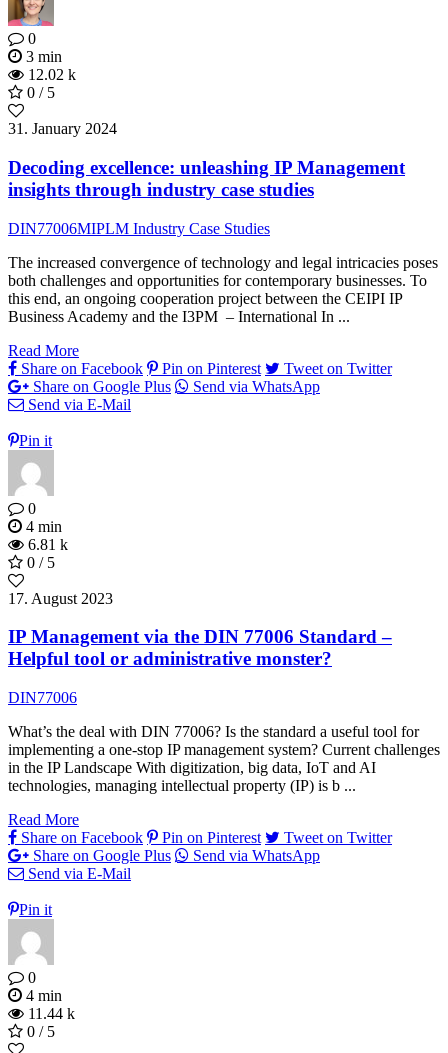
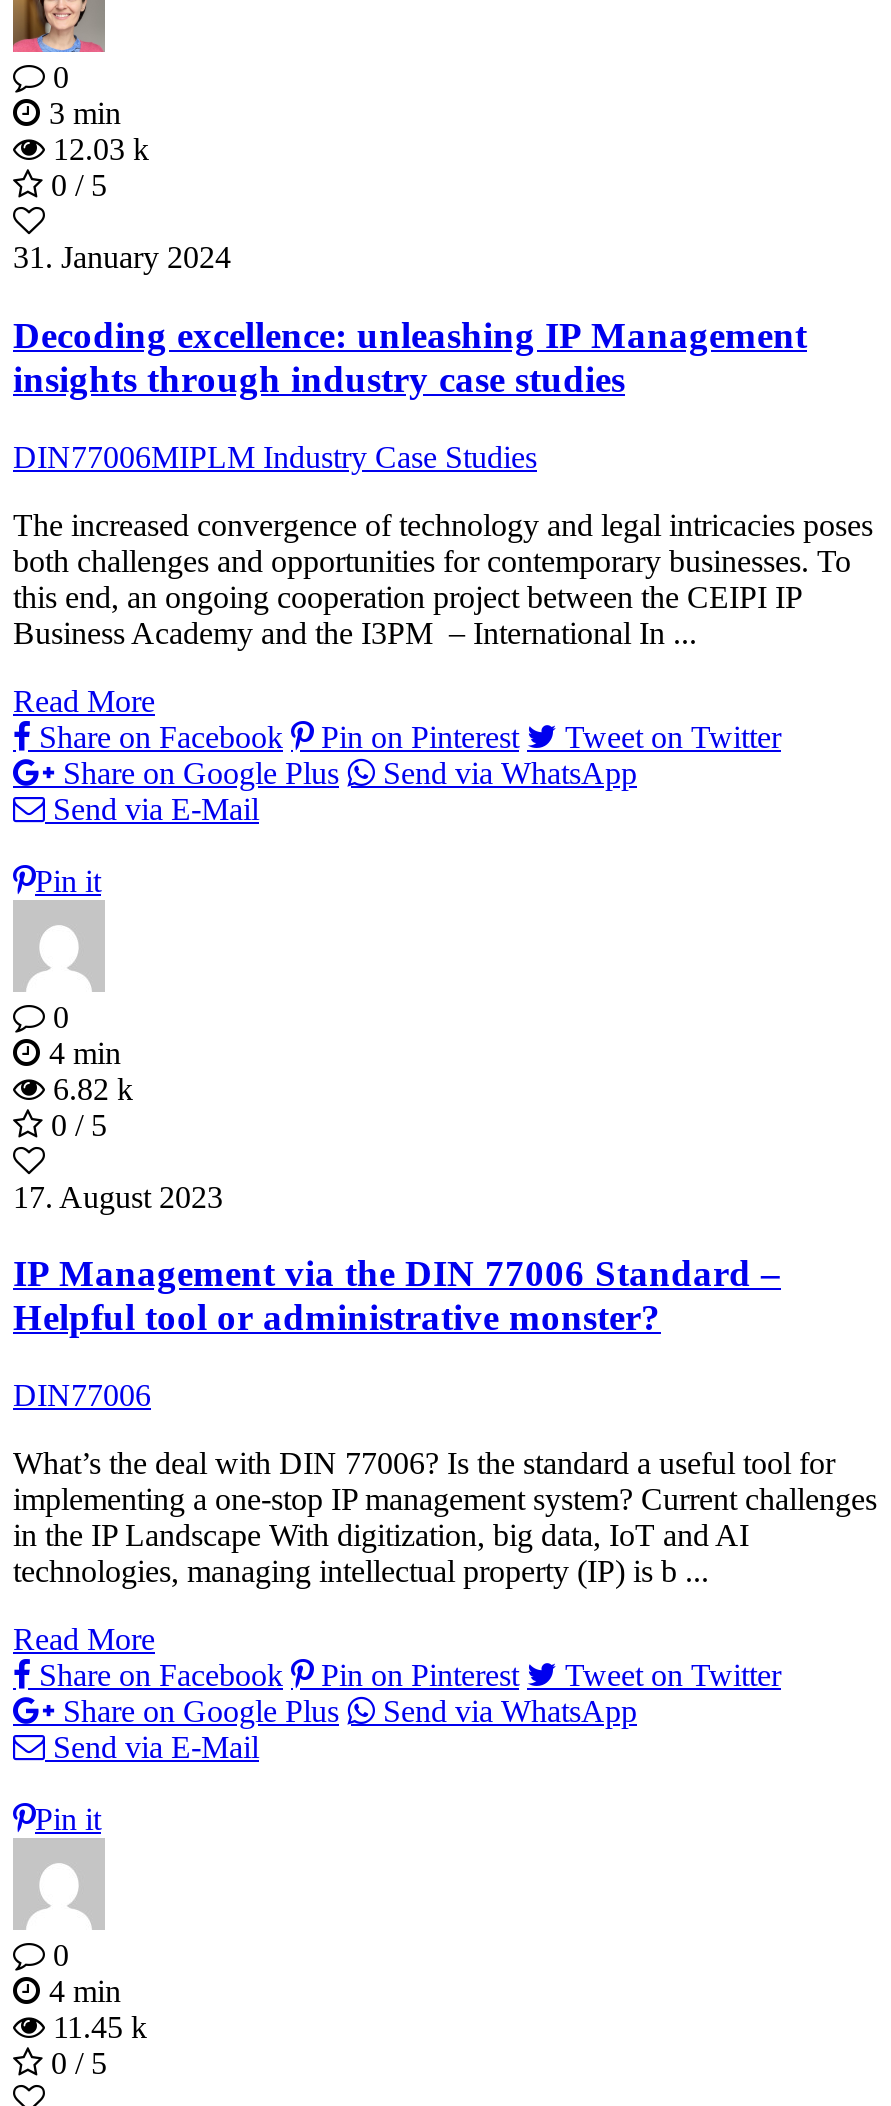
[28,66,76,83] 12.02 k -> [53,132,149,166] 12.03 k
[28,536,68,553] 6.81 k -> [53,1071,133,1105] 6.82 k
[28,1005,75,1022] 11.44 k -> [53,2010,147,2044] 11.45 k

